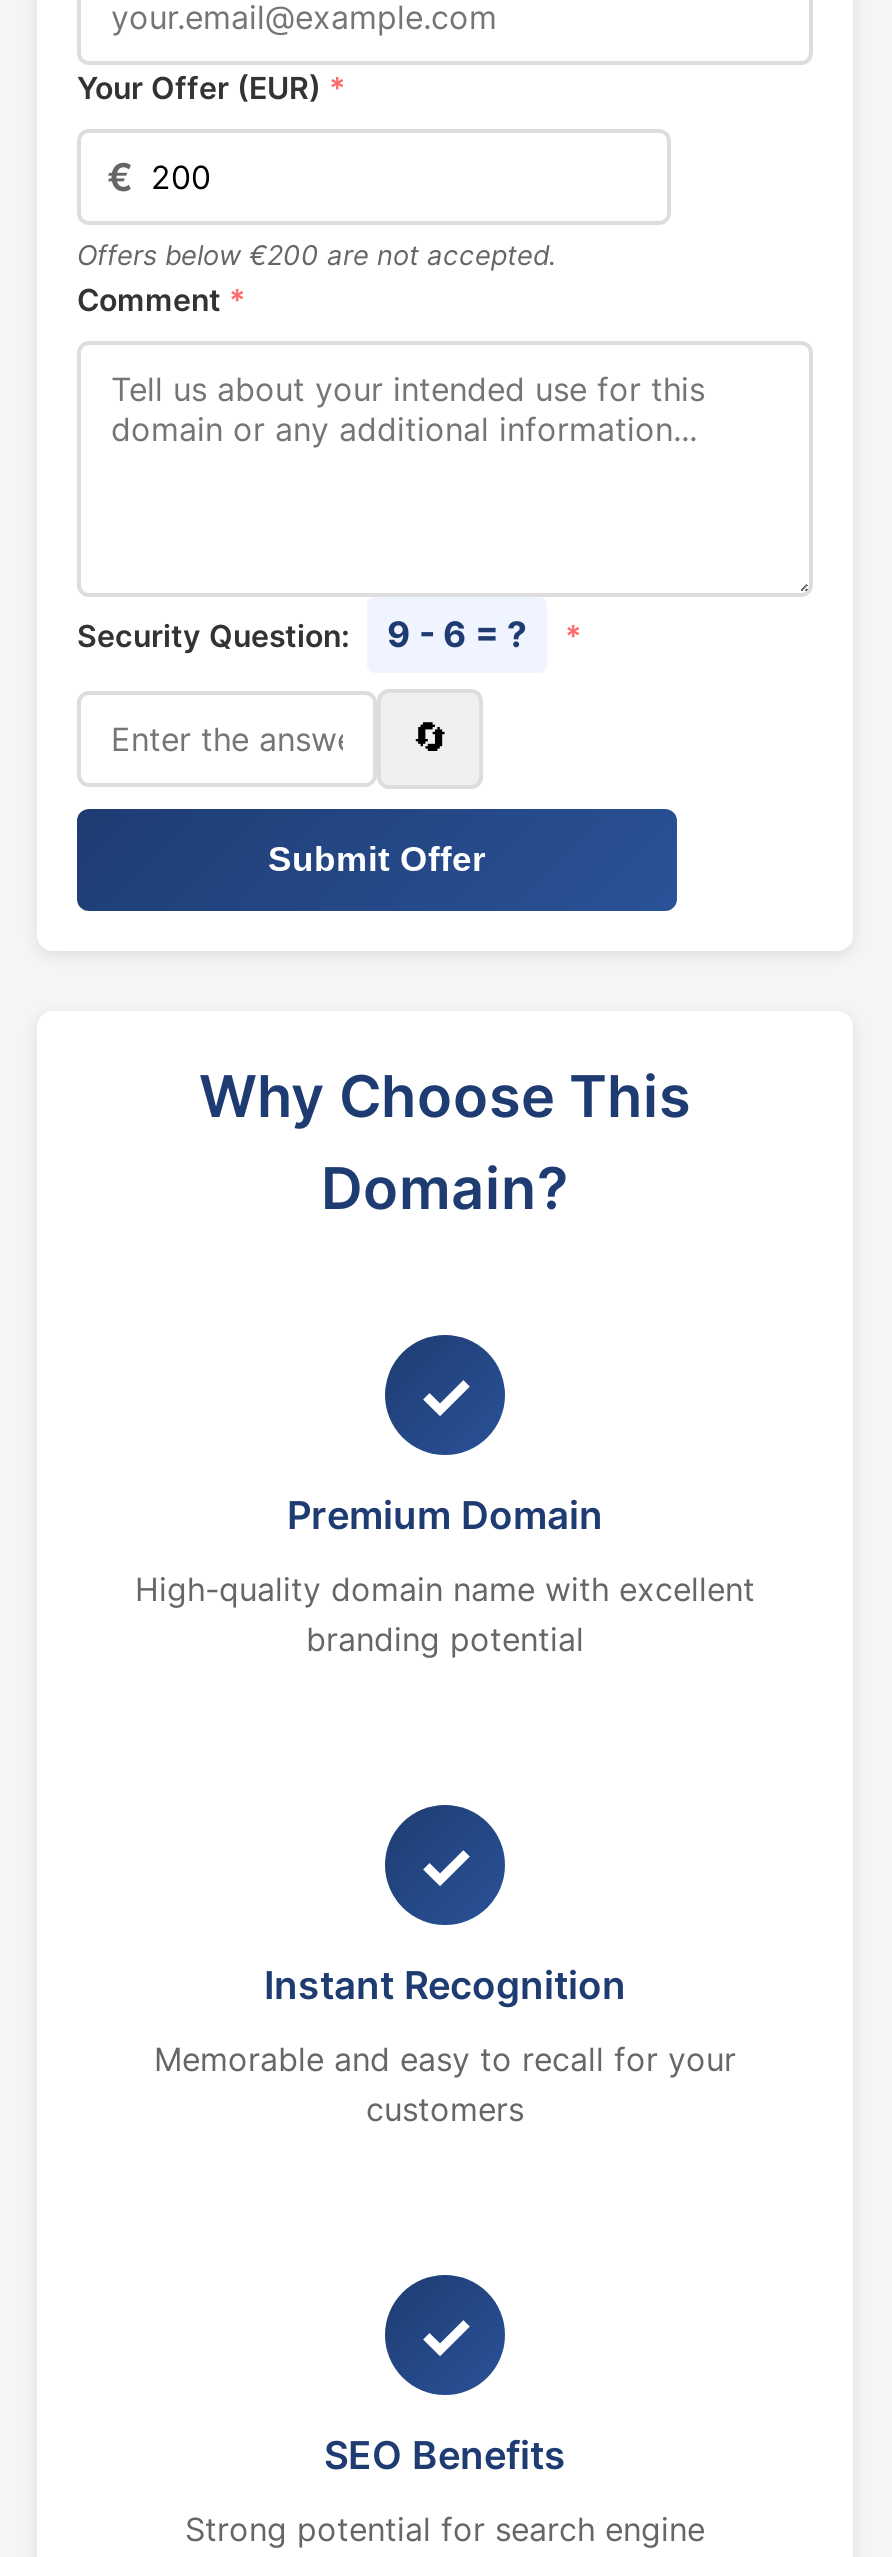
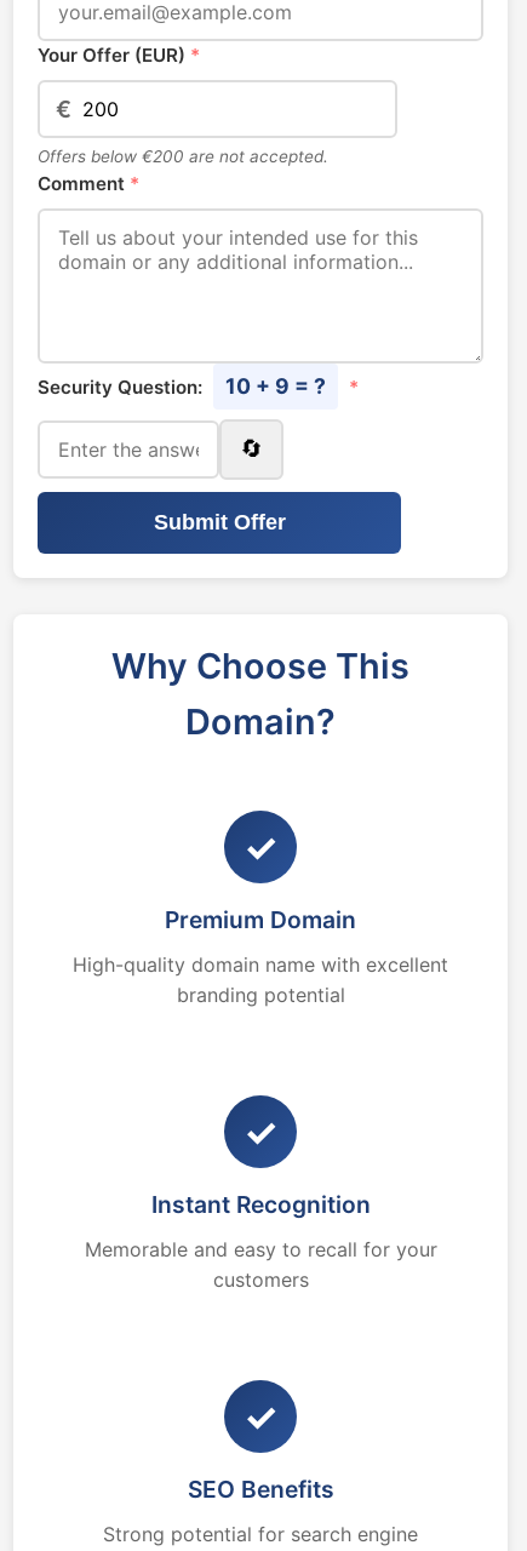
[387,613,527,655] 9 - 6 = ? -> [225,373,326,399] 10 + 9 = ?

